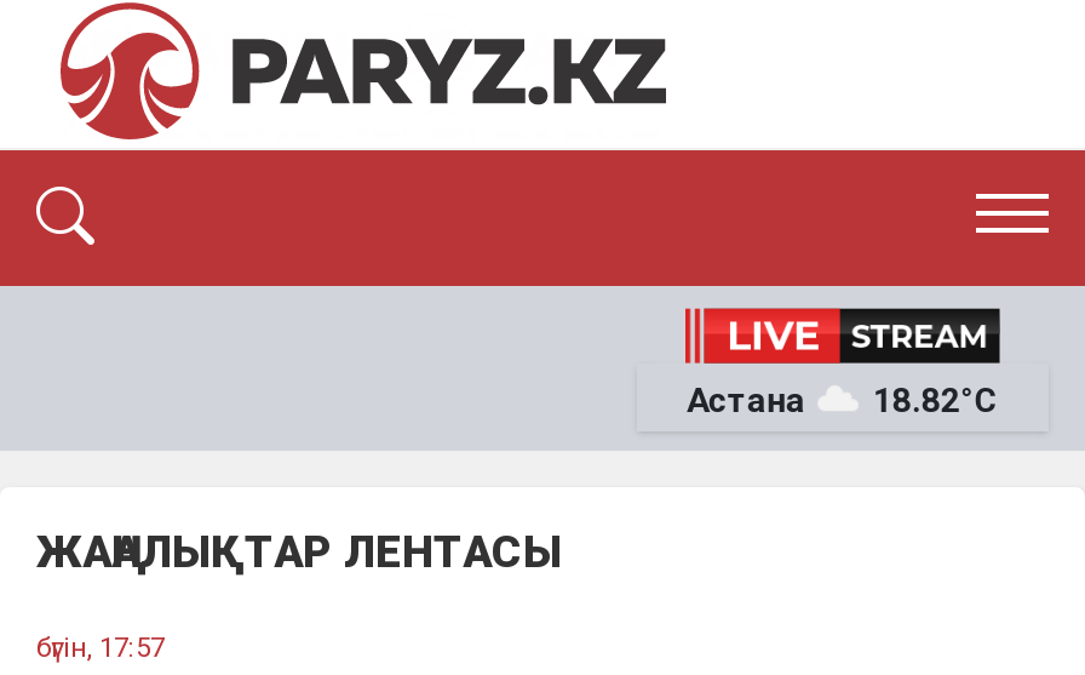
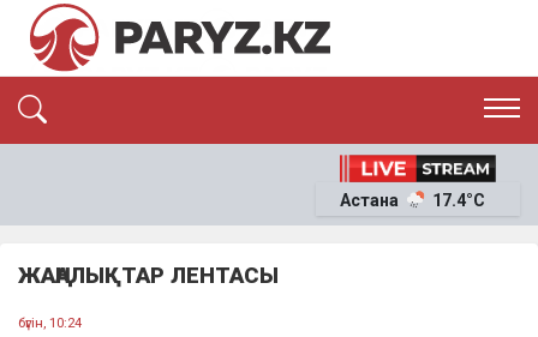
[873,380,999,419] 18.82°C -> [433,190,486,210] 17.4°C
[36,631,165,665] бүгін, 17:57 -> [18,315,82,331] бүгін, 10:24

